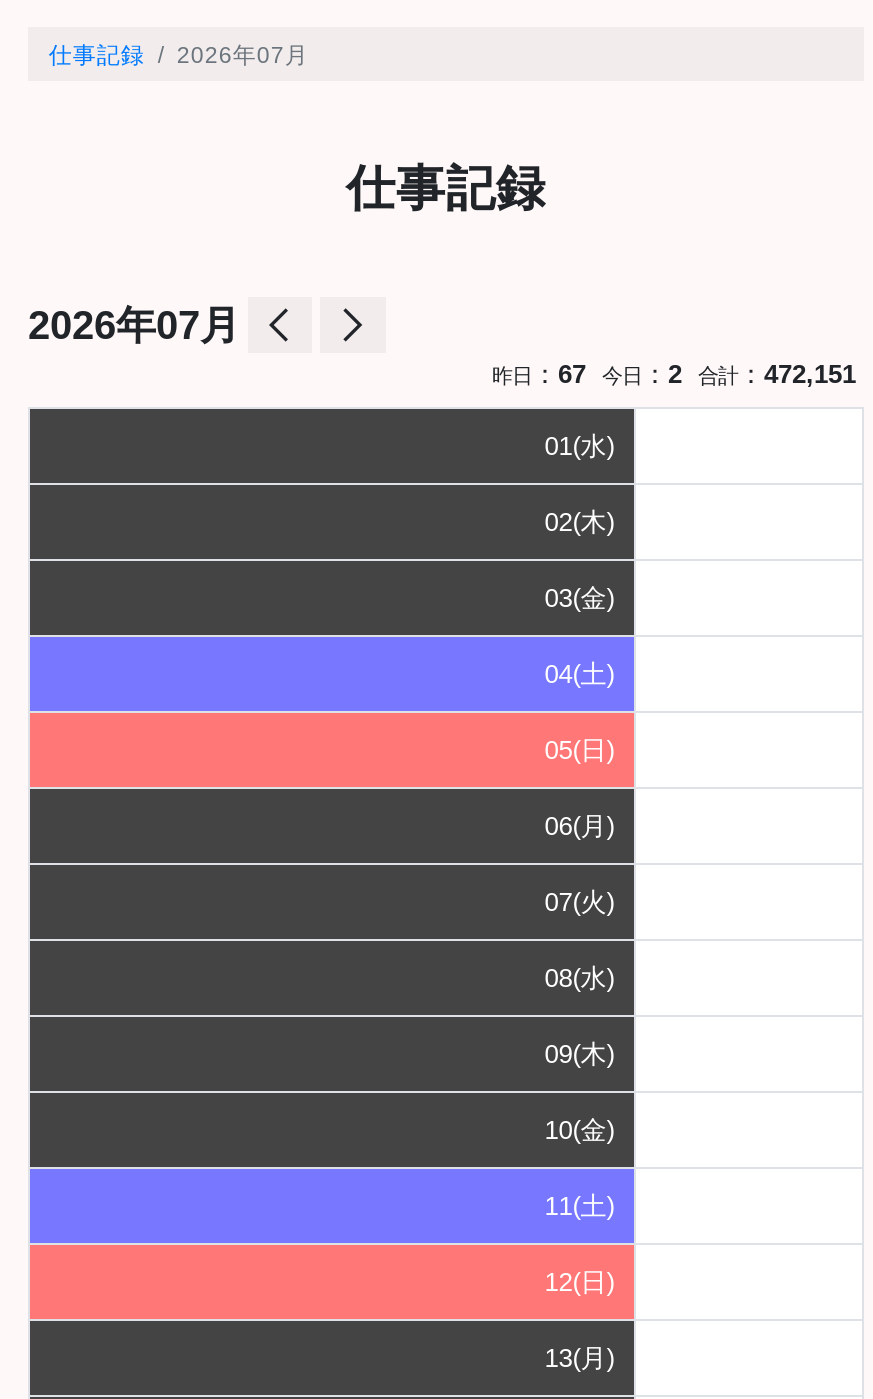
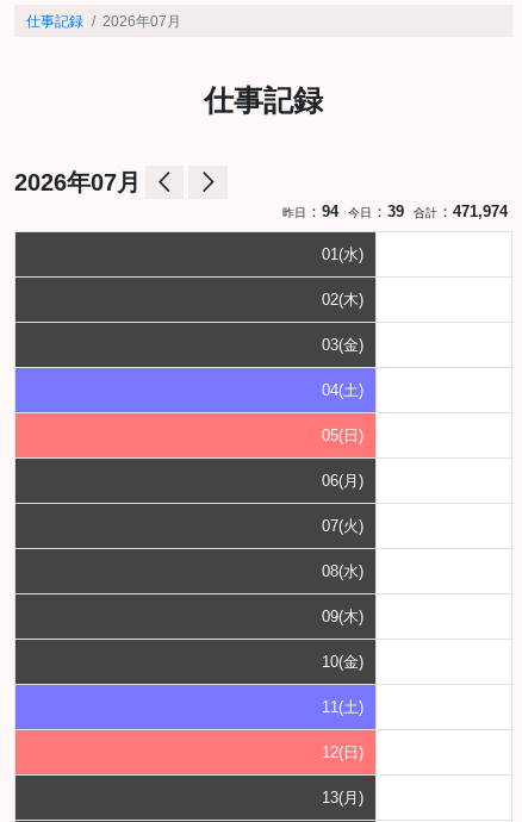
[492,359,586,389] 昨日：67 -> [282,203,338,221] 昨日：94
[602,359,682,389] 今日：2 -> [348,203,404,221] 今日：39
[698,359,856,389] 合計：472,151 -> [414,203,508,221] 合計：471,974

